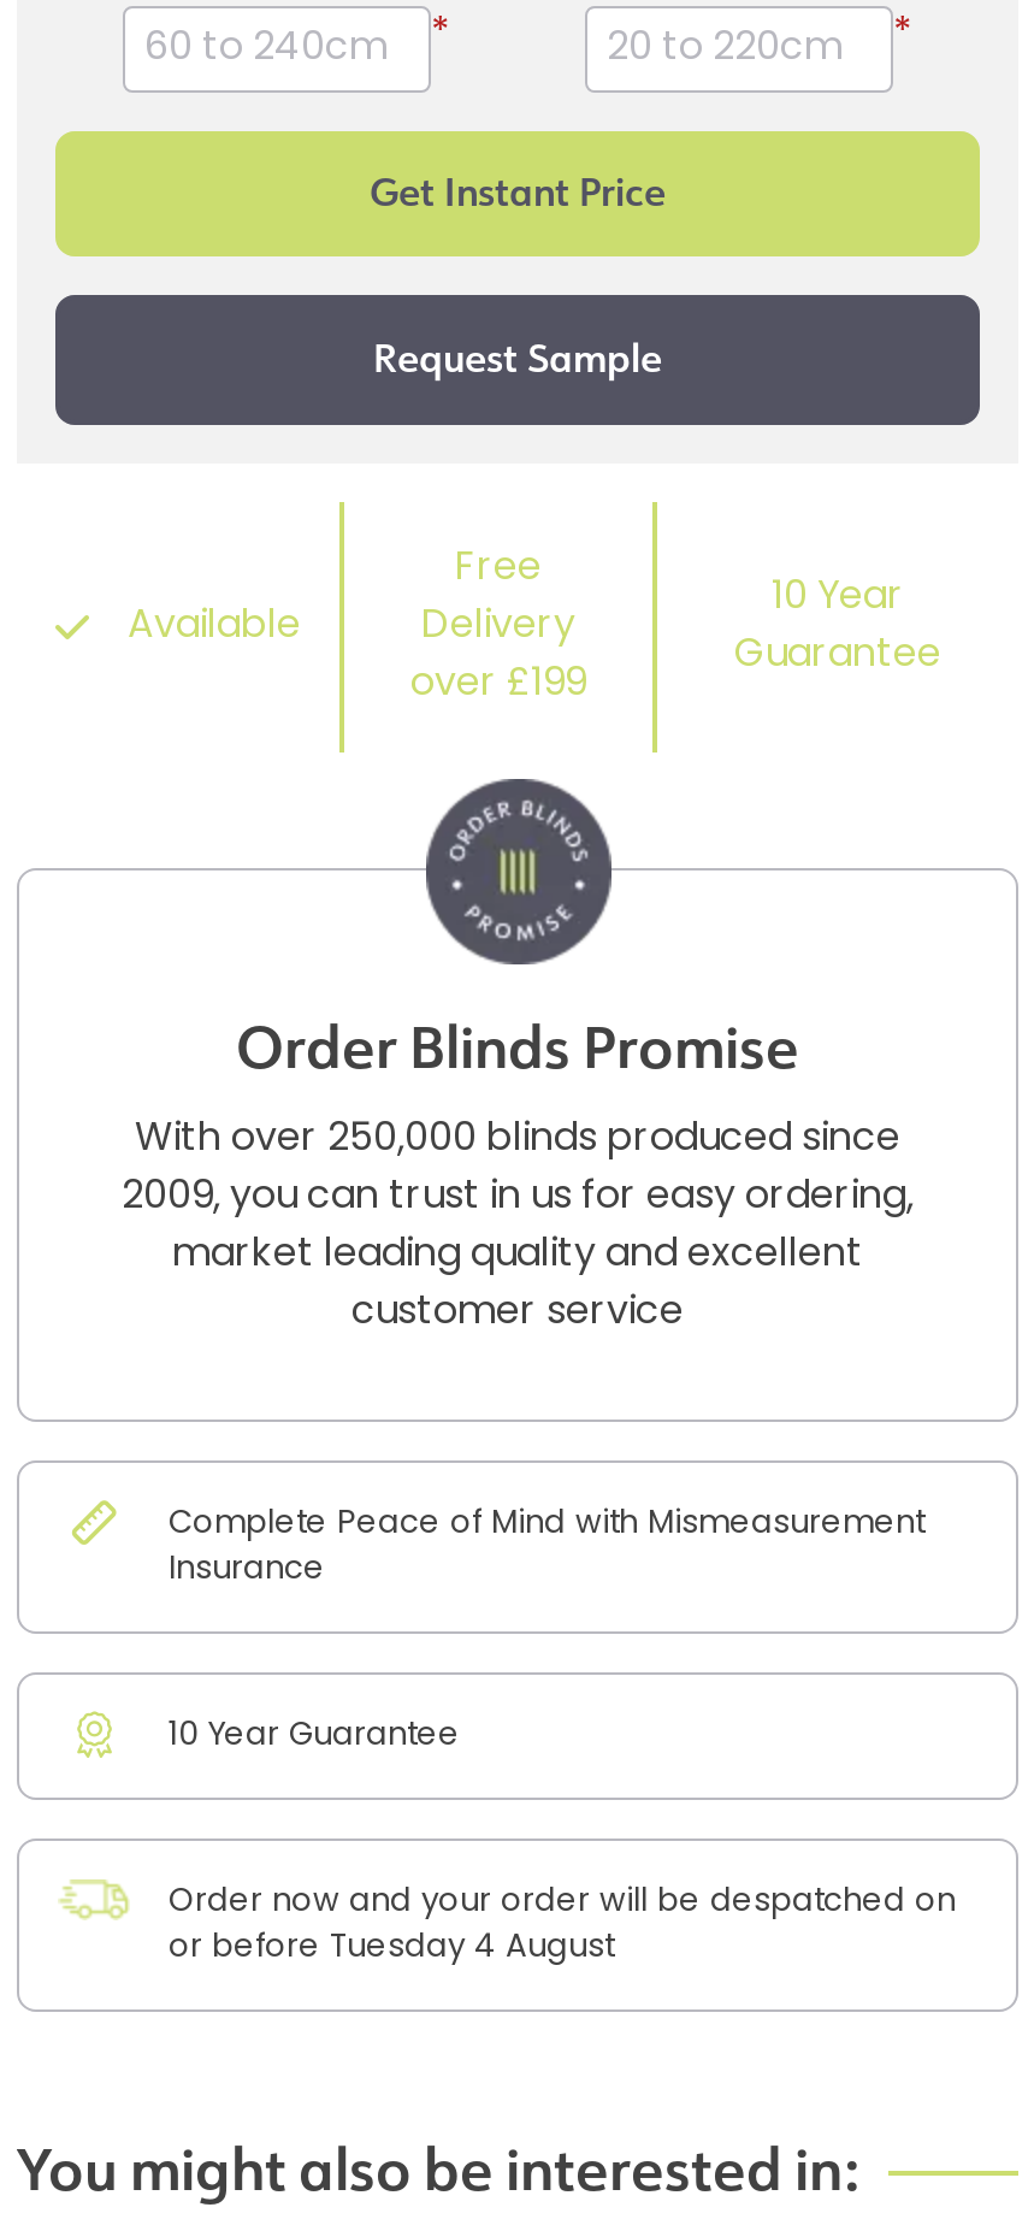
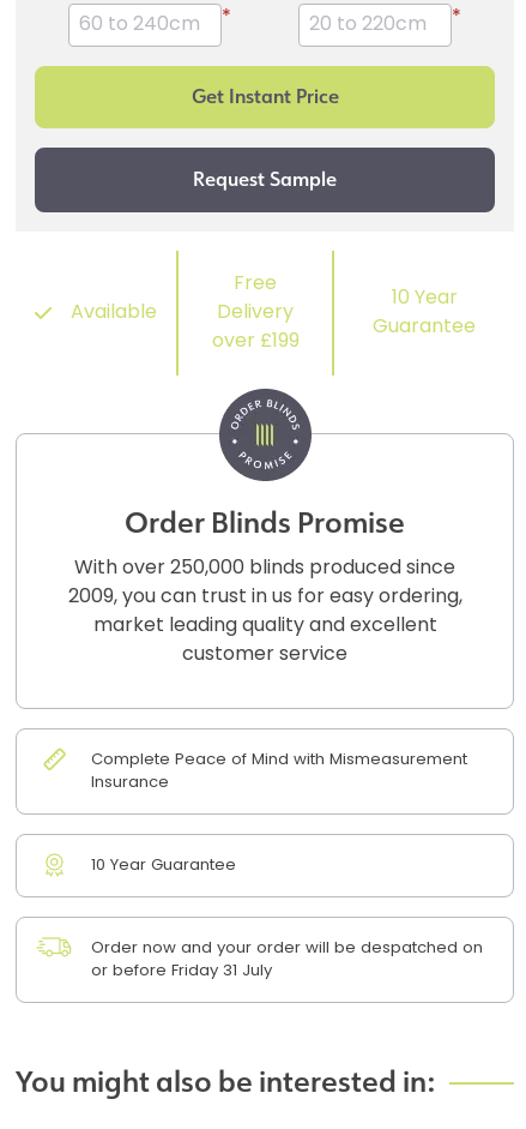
[169,1933,614,1964] or before Tuesday 4 August -> [91,964,272,979] or before Friday 31 July

